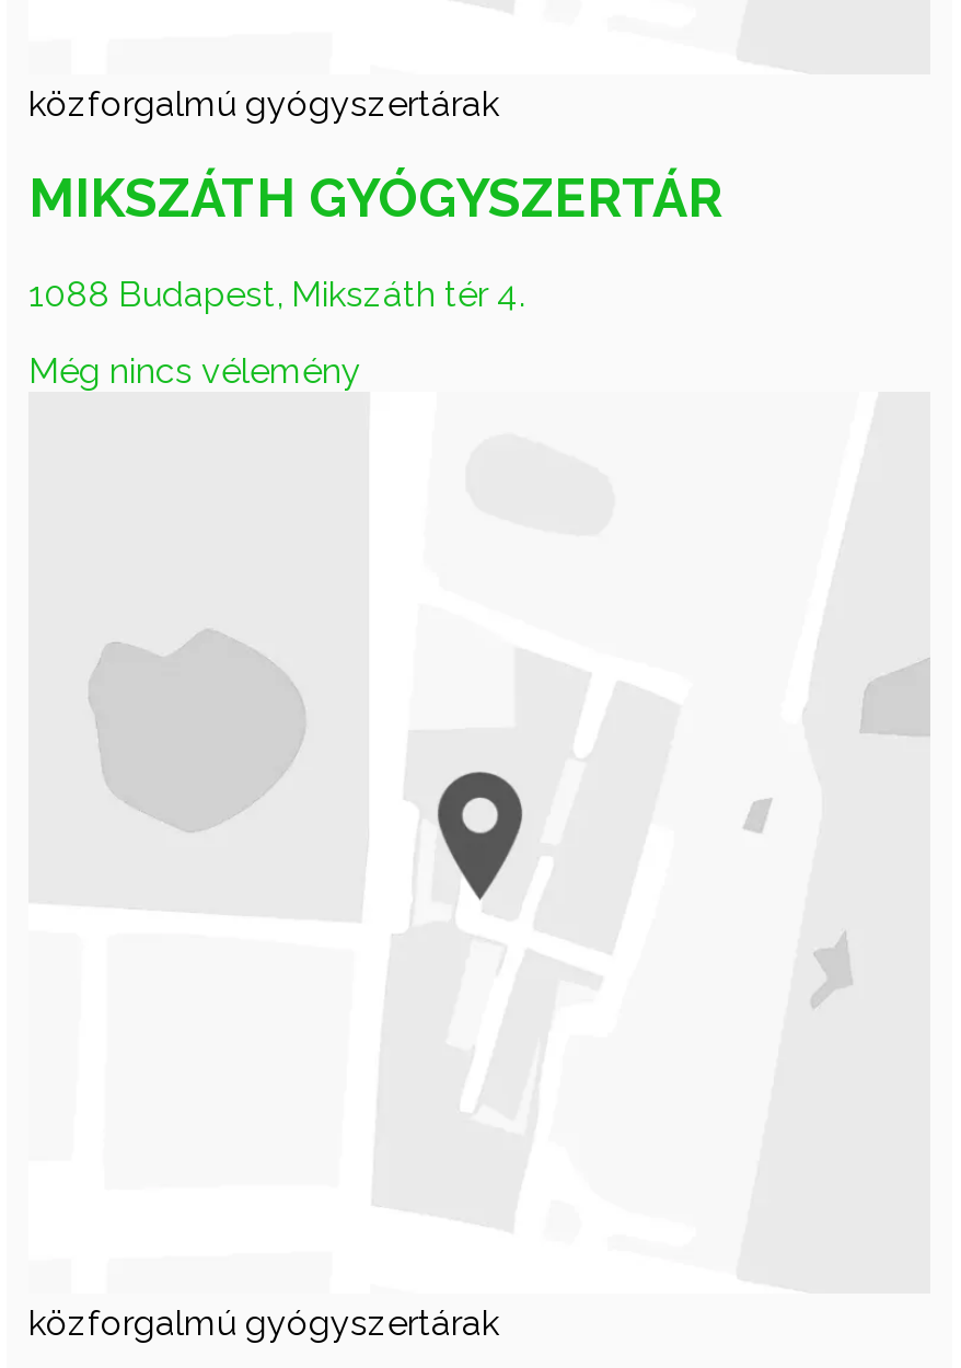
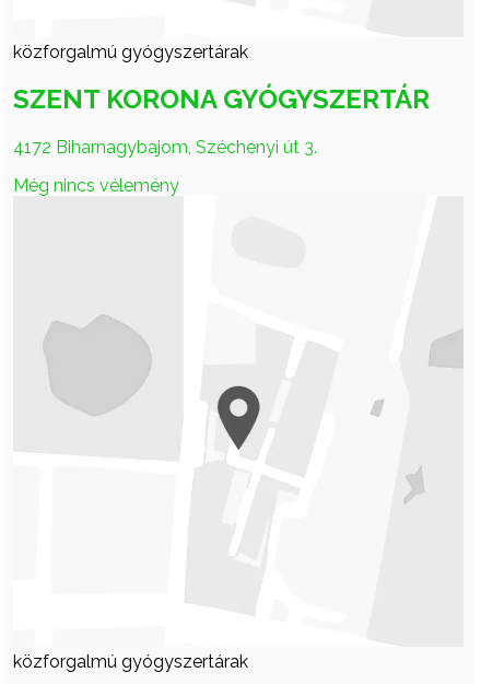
[28,167,722,231] MIKSZÁTH GYÓGYSZERTÁR -> [13,84,430,115] SZENT KORONA GYÓGYSZERTÁR
[28,274,525,316] 1088 Budapest, Mikszáth tér 4. -> [13,137,317,158] 4172 Biharnagybajom, Széchenyi út 3.

